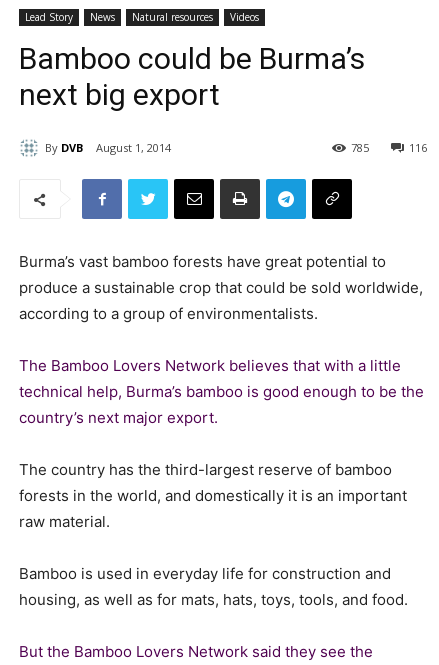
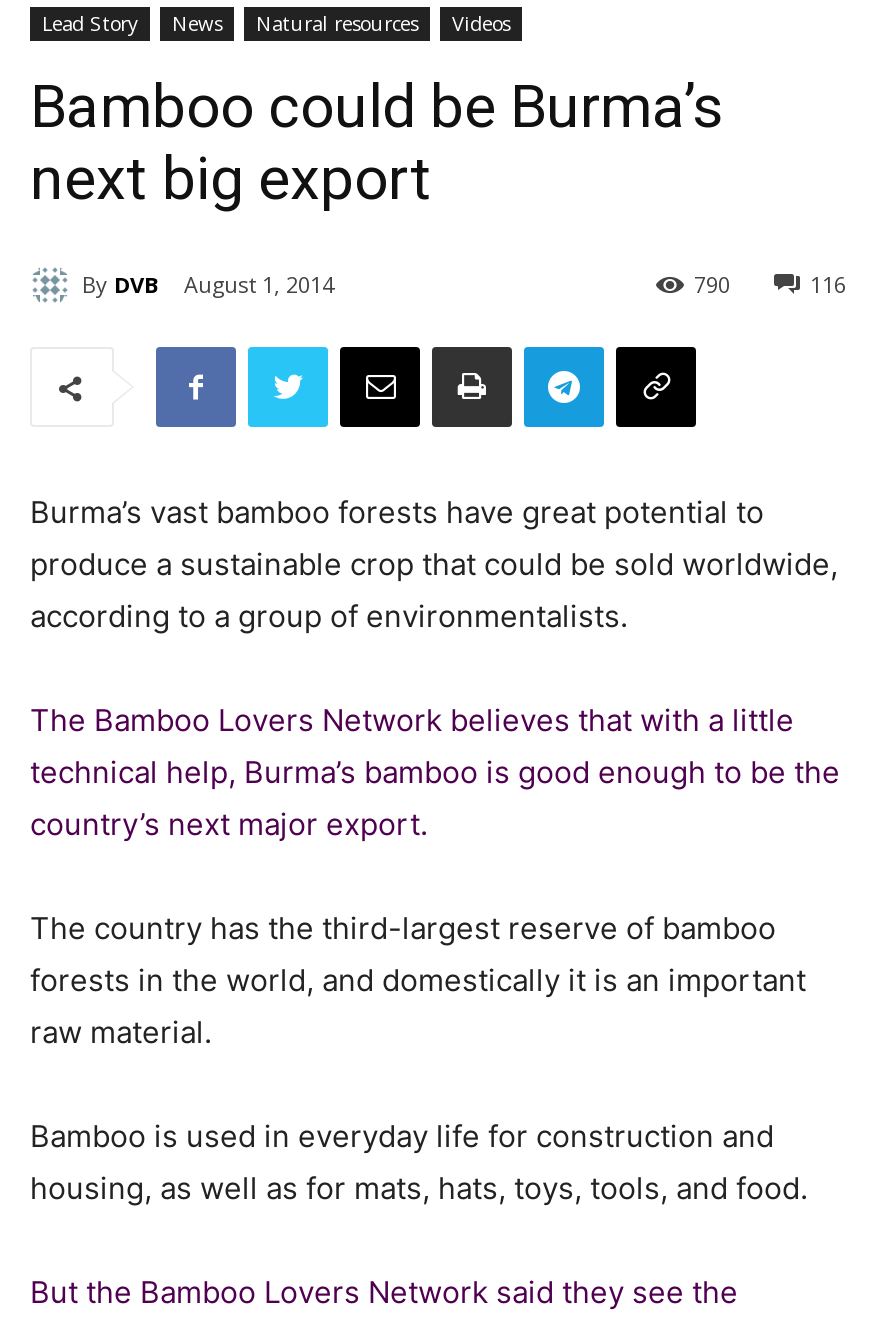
[351,140,369,155] 785 -> [694,269,730,299] 790

